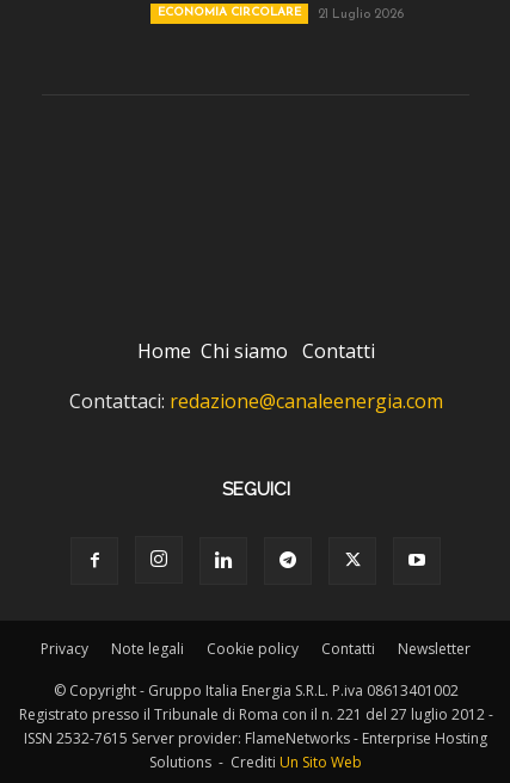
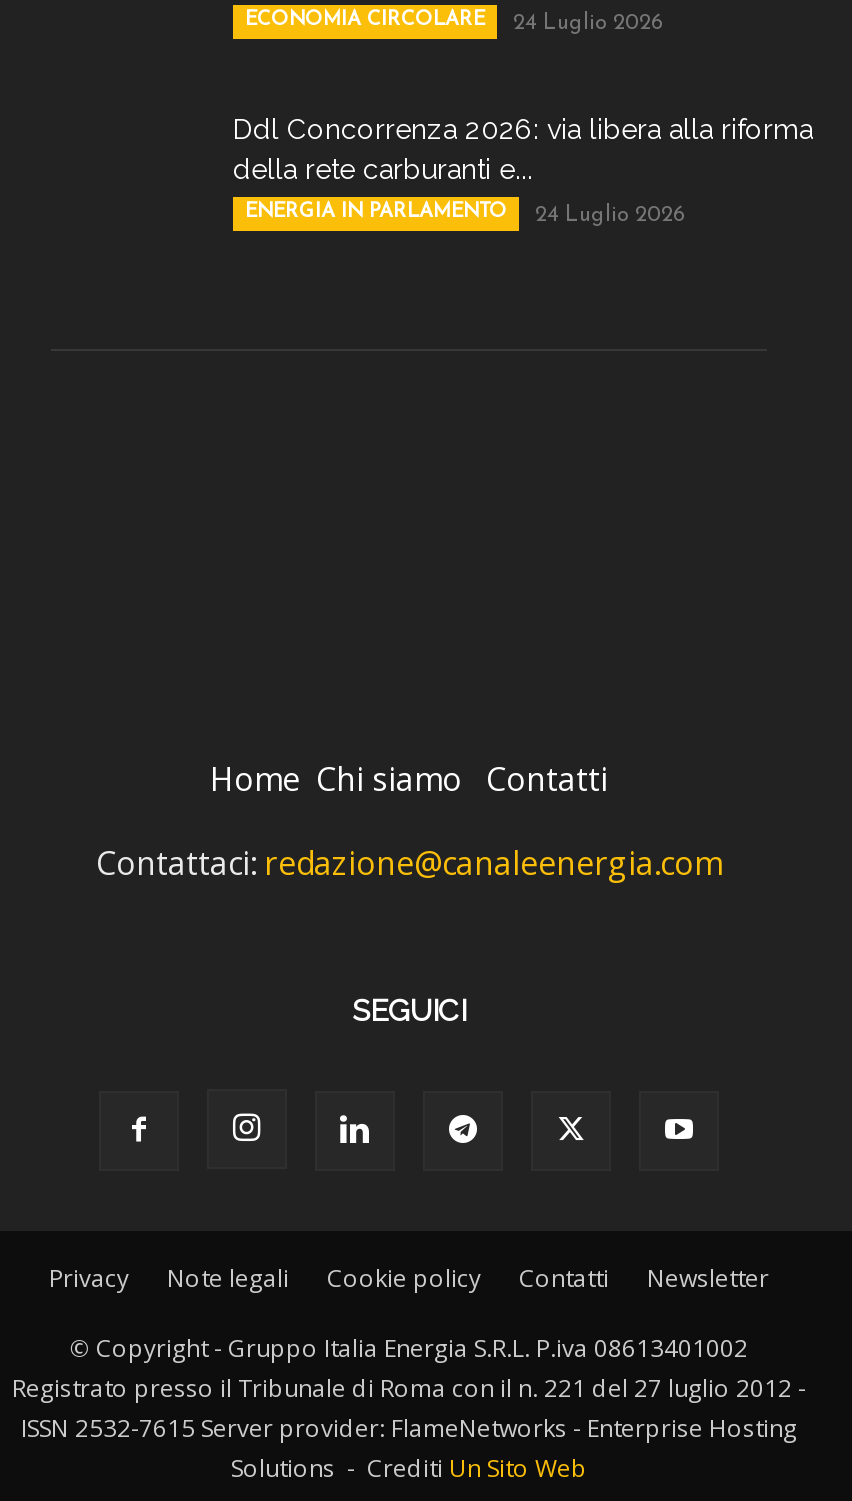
[318,8,404,22] 21 Luglio 2026 -> [233,13,813,227] 24 Luglio 2026 | Ddl Concorrenza 2026: via libera alla riforma | della rete carburanti e... | ENERGIA IN PARLAMENTO | 24 Luglio 2026

